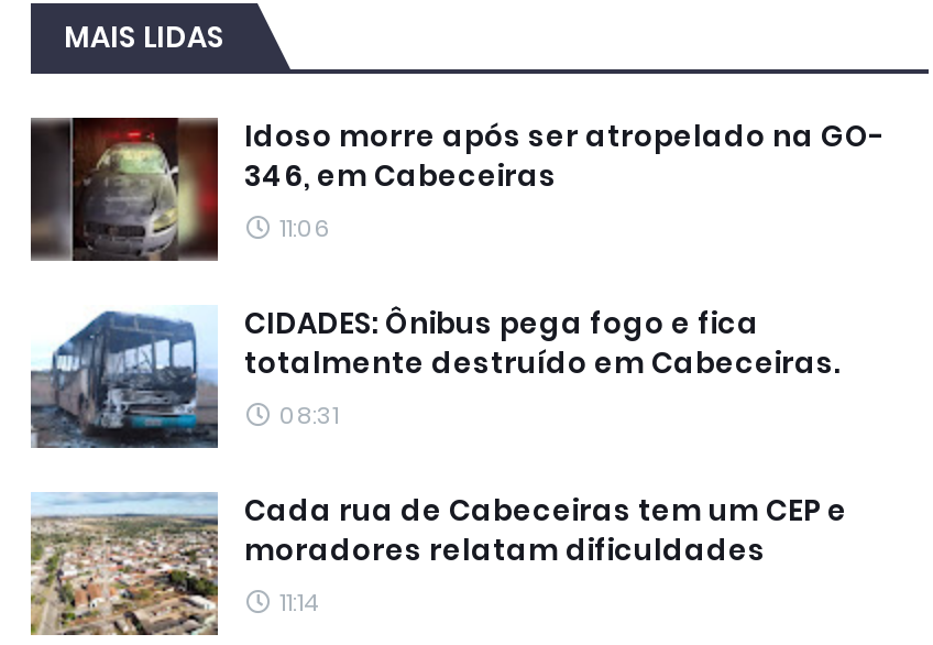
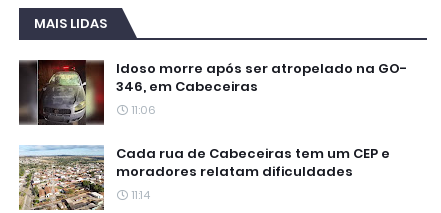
[31,304,841,448] [image] | CIDADES: Ônibus pega fogo e fica | totalmente destruído em Cabeceiras. | 08:31 -> none

